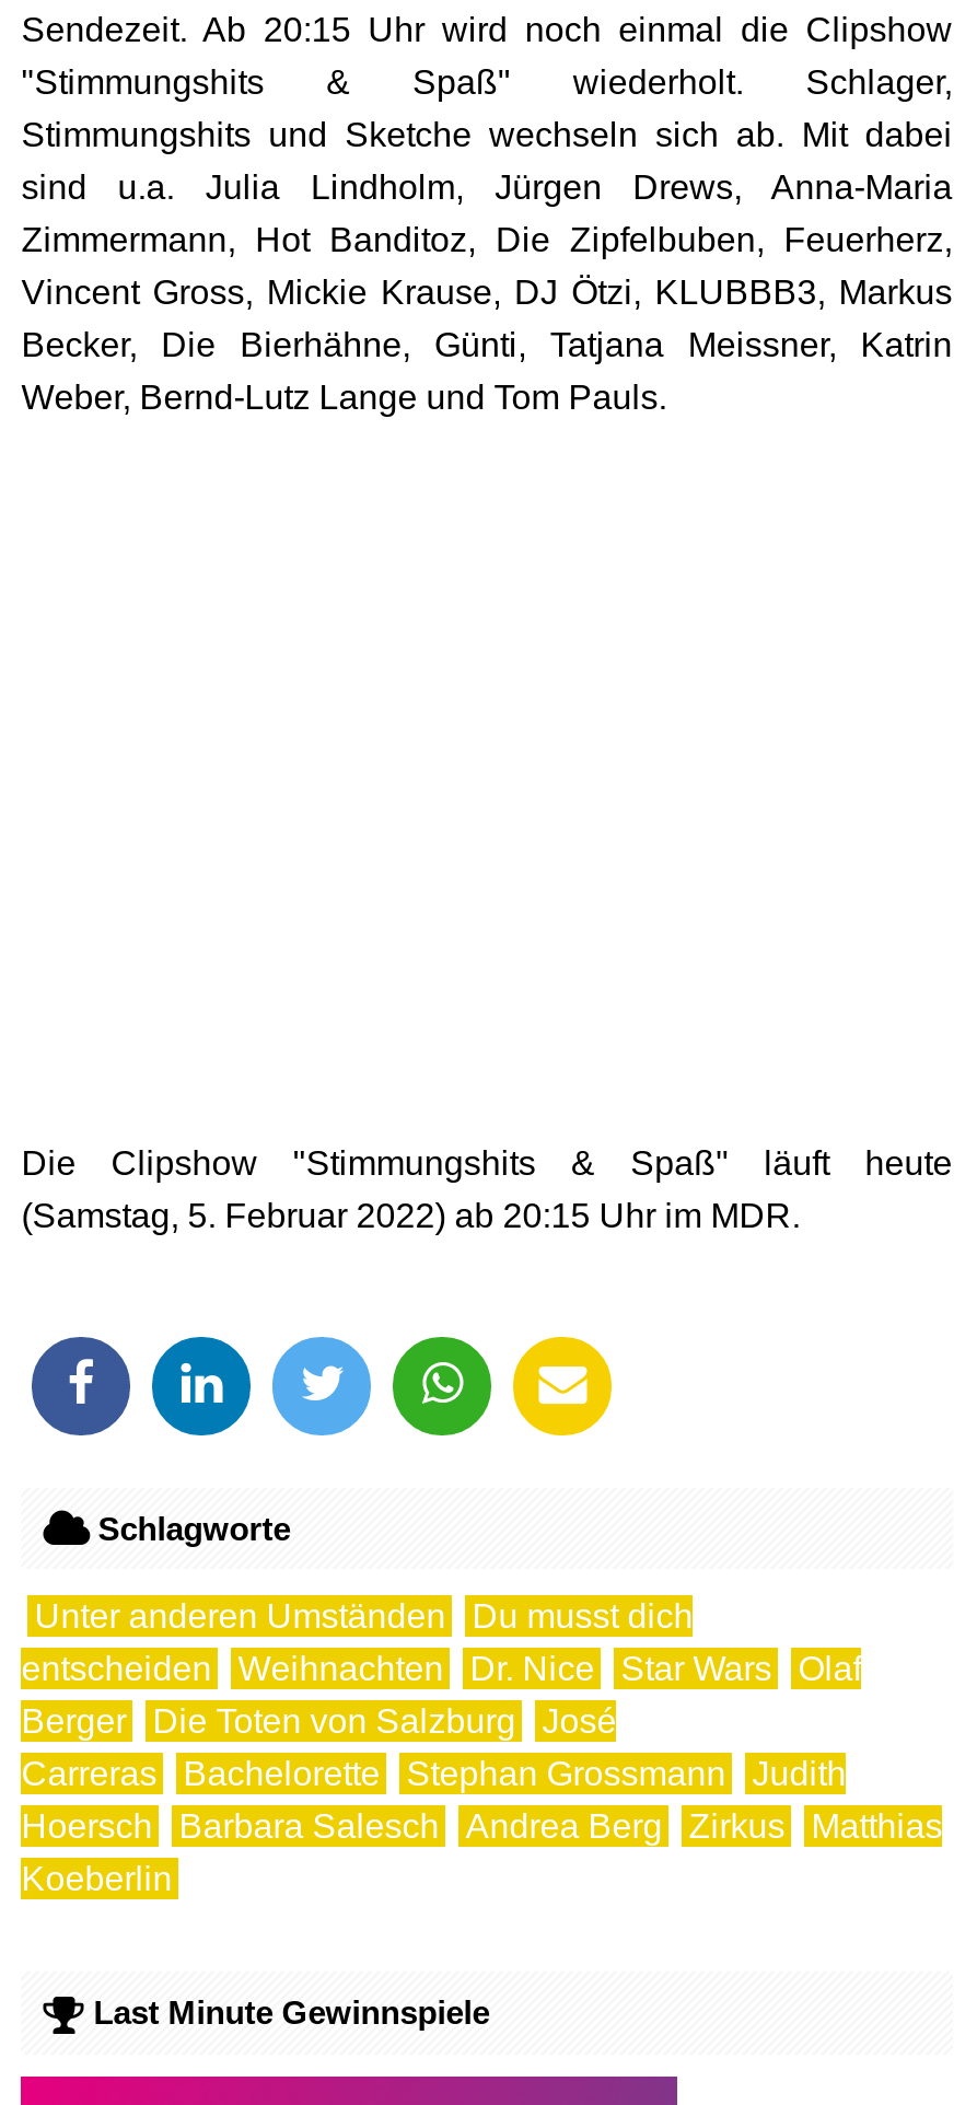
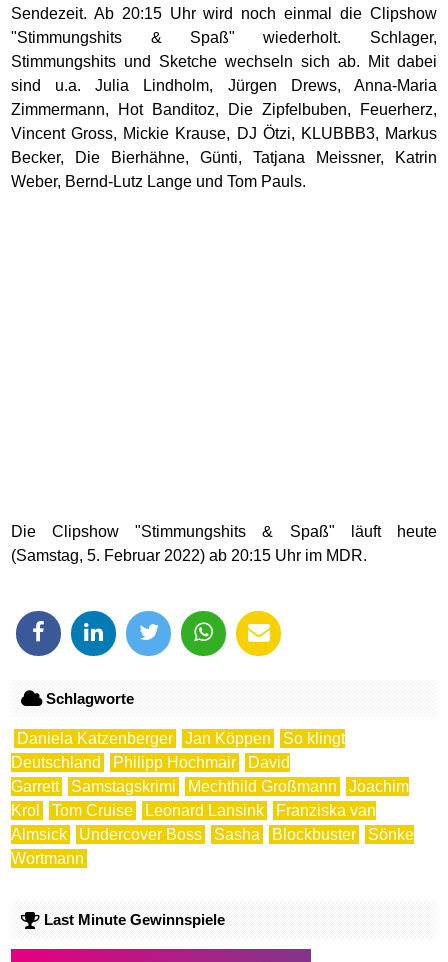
[21,1598,942,1898] Unter anderen Umständen | Du musst dich | entscheiden | Weihnachten | Dr. Nice | Star Wars | Olaf | Berger | Die Toten von Salzburg | José | Carreras | Bachelorette | Stephan Grossmann | Judith | Hoersch | Barbara Salesch | Andrea Berg | Zirkus | Matthias | Koeberlin -> [11,730,414,867] Daniela Katzenberger | Jan Köppen | So klingt | Deutschland | Philipp Hochmair | David | Garrett | Samstagskrimi | Mechthild Großmann | Joachim | Krol | Tom Cruise | Leonard Lansink | Franziska van | Almsick | Undercover Boss | Sasha | Blockbuster | Sönke | Wortmann

